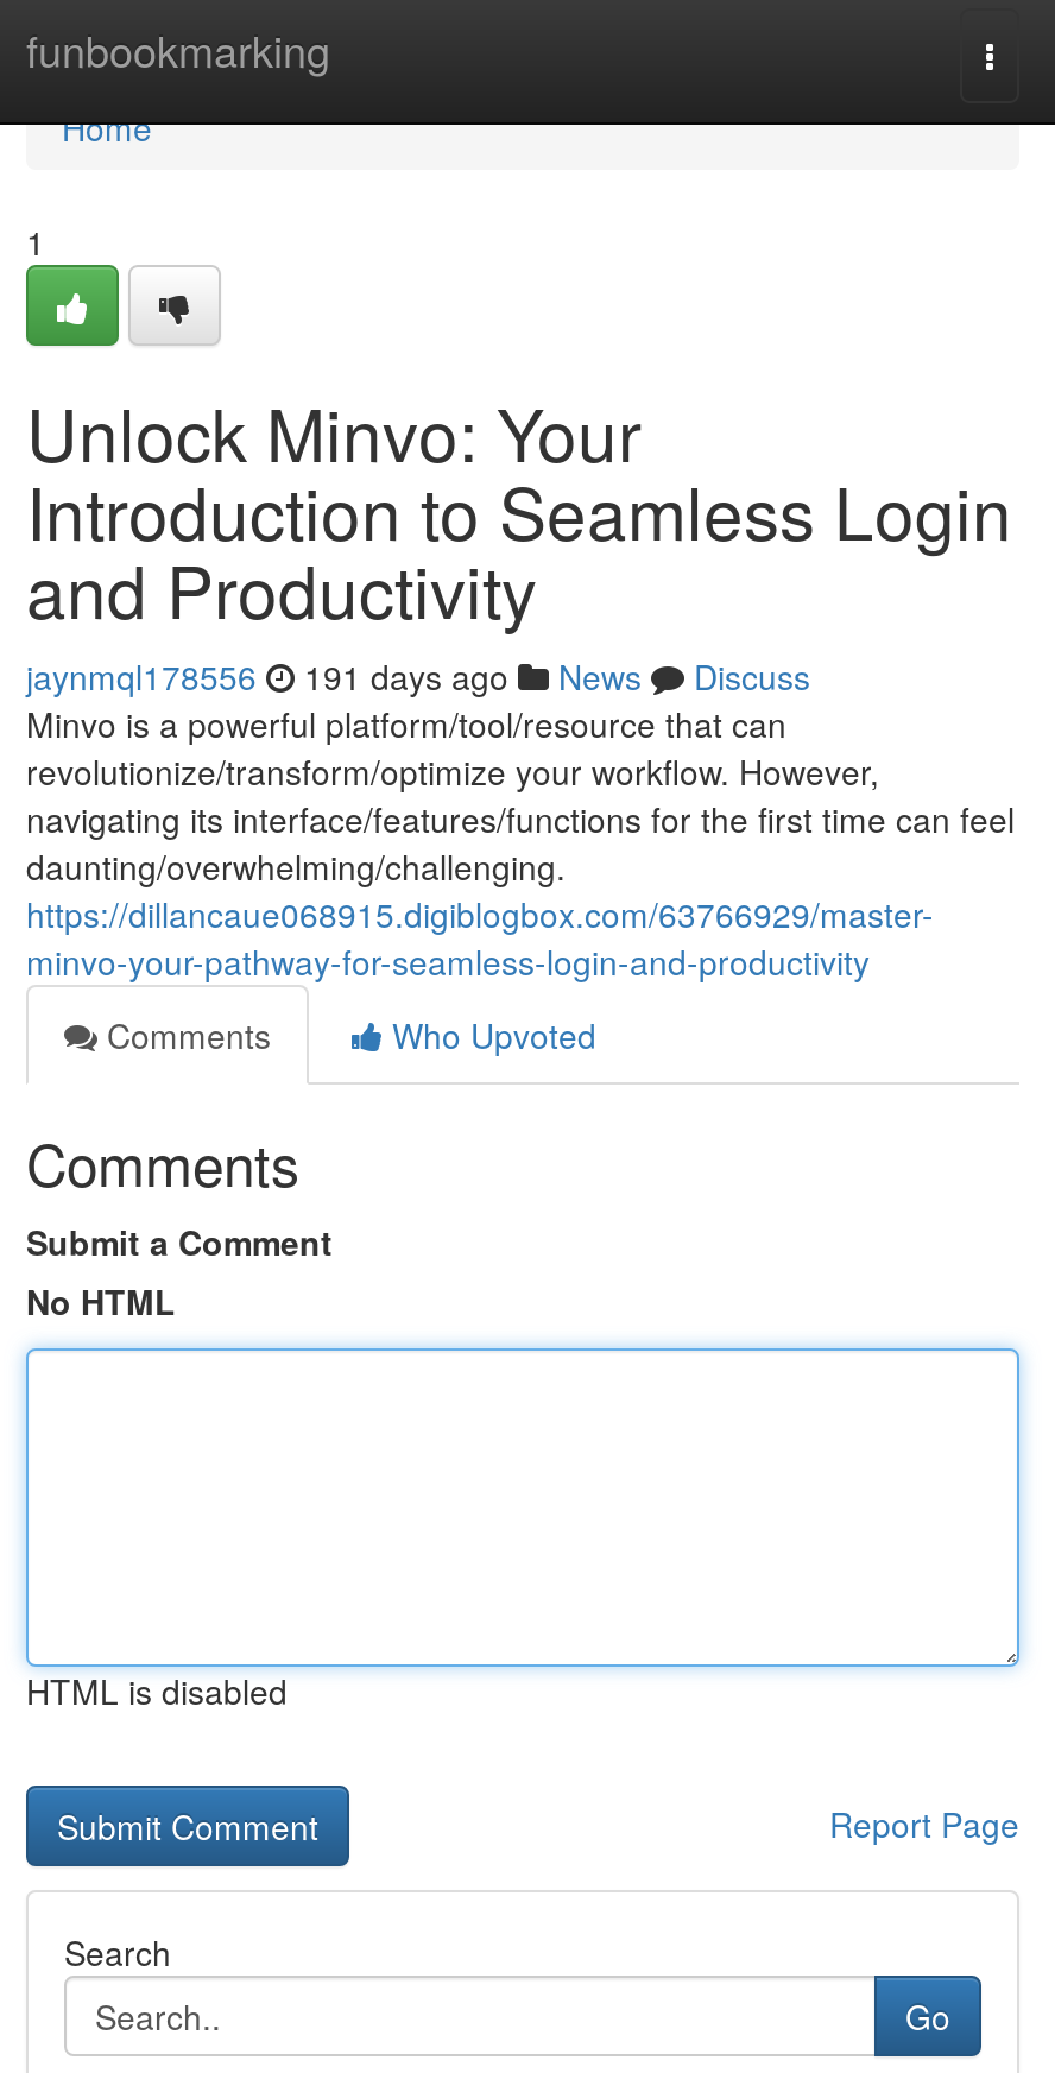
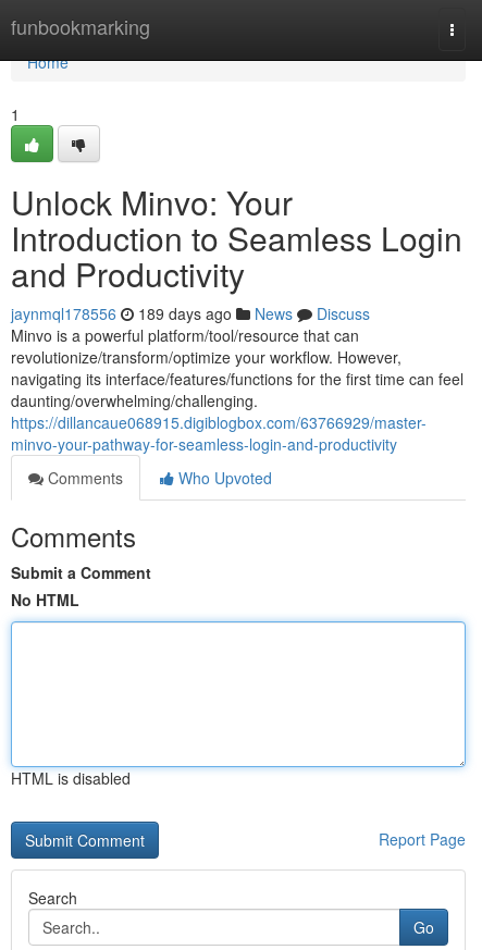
[26,652,810,700] jaynmql178556 191 days ago News Discuss -> [11,303,370,324] jaynmql178556 189 days ago News Discuss

